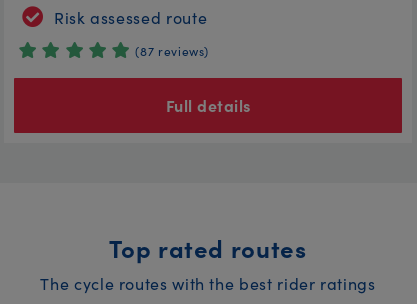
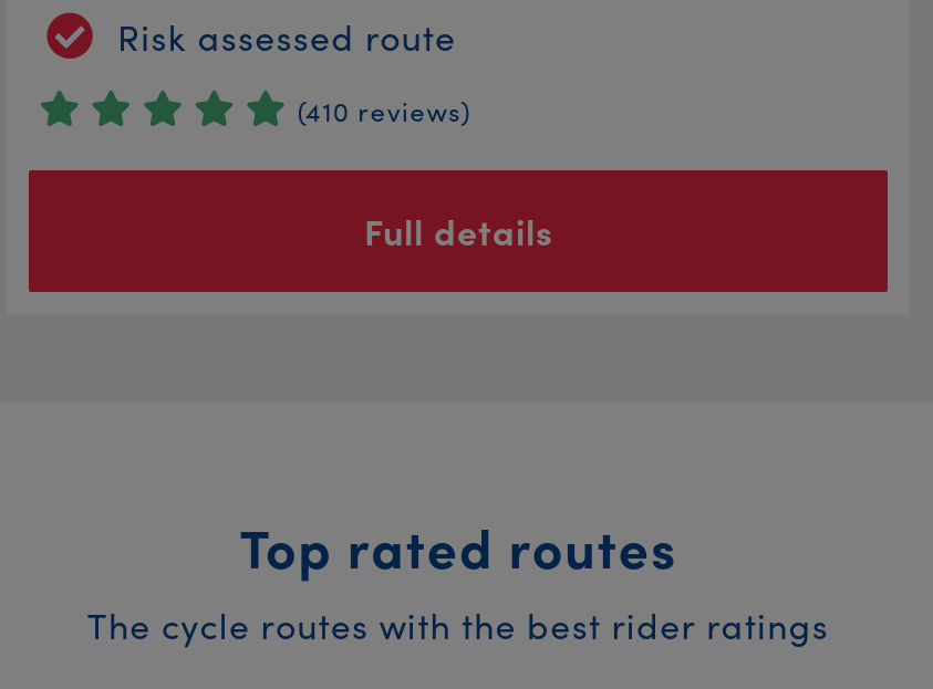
[135,41,209,58] (87 reviews) -> [297,90,471,127] (410 reviews)

